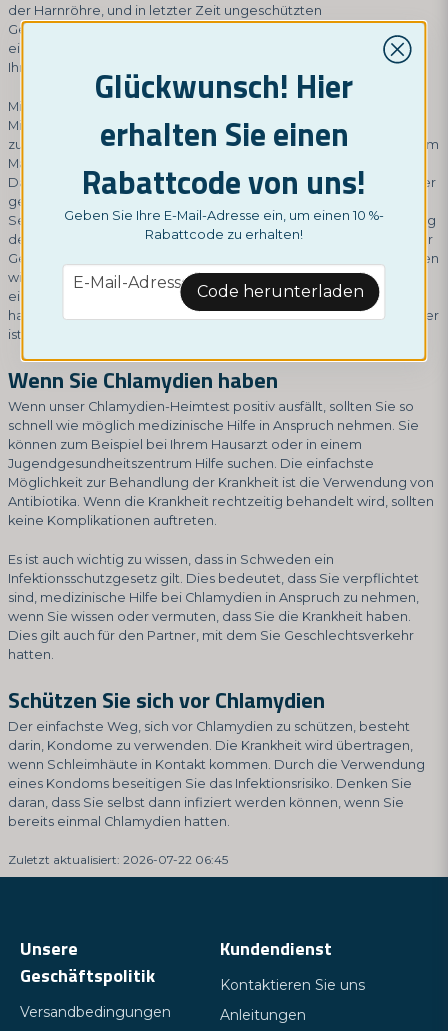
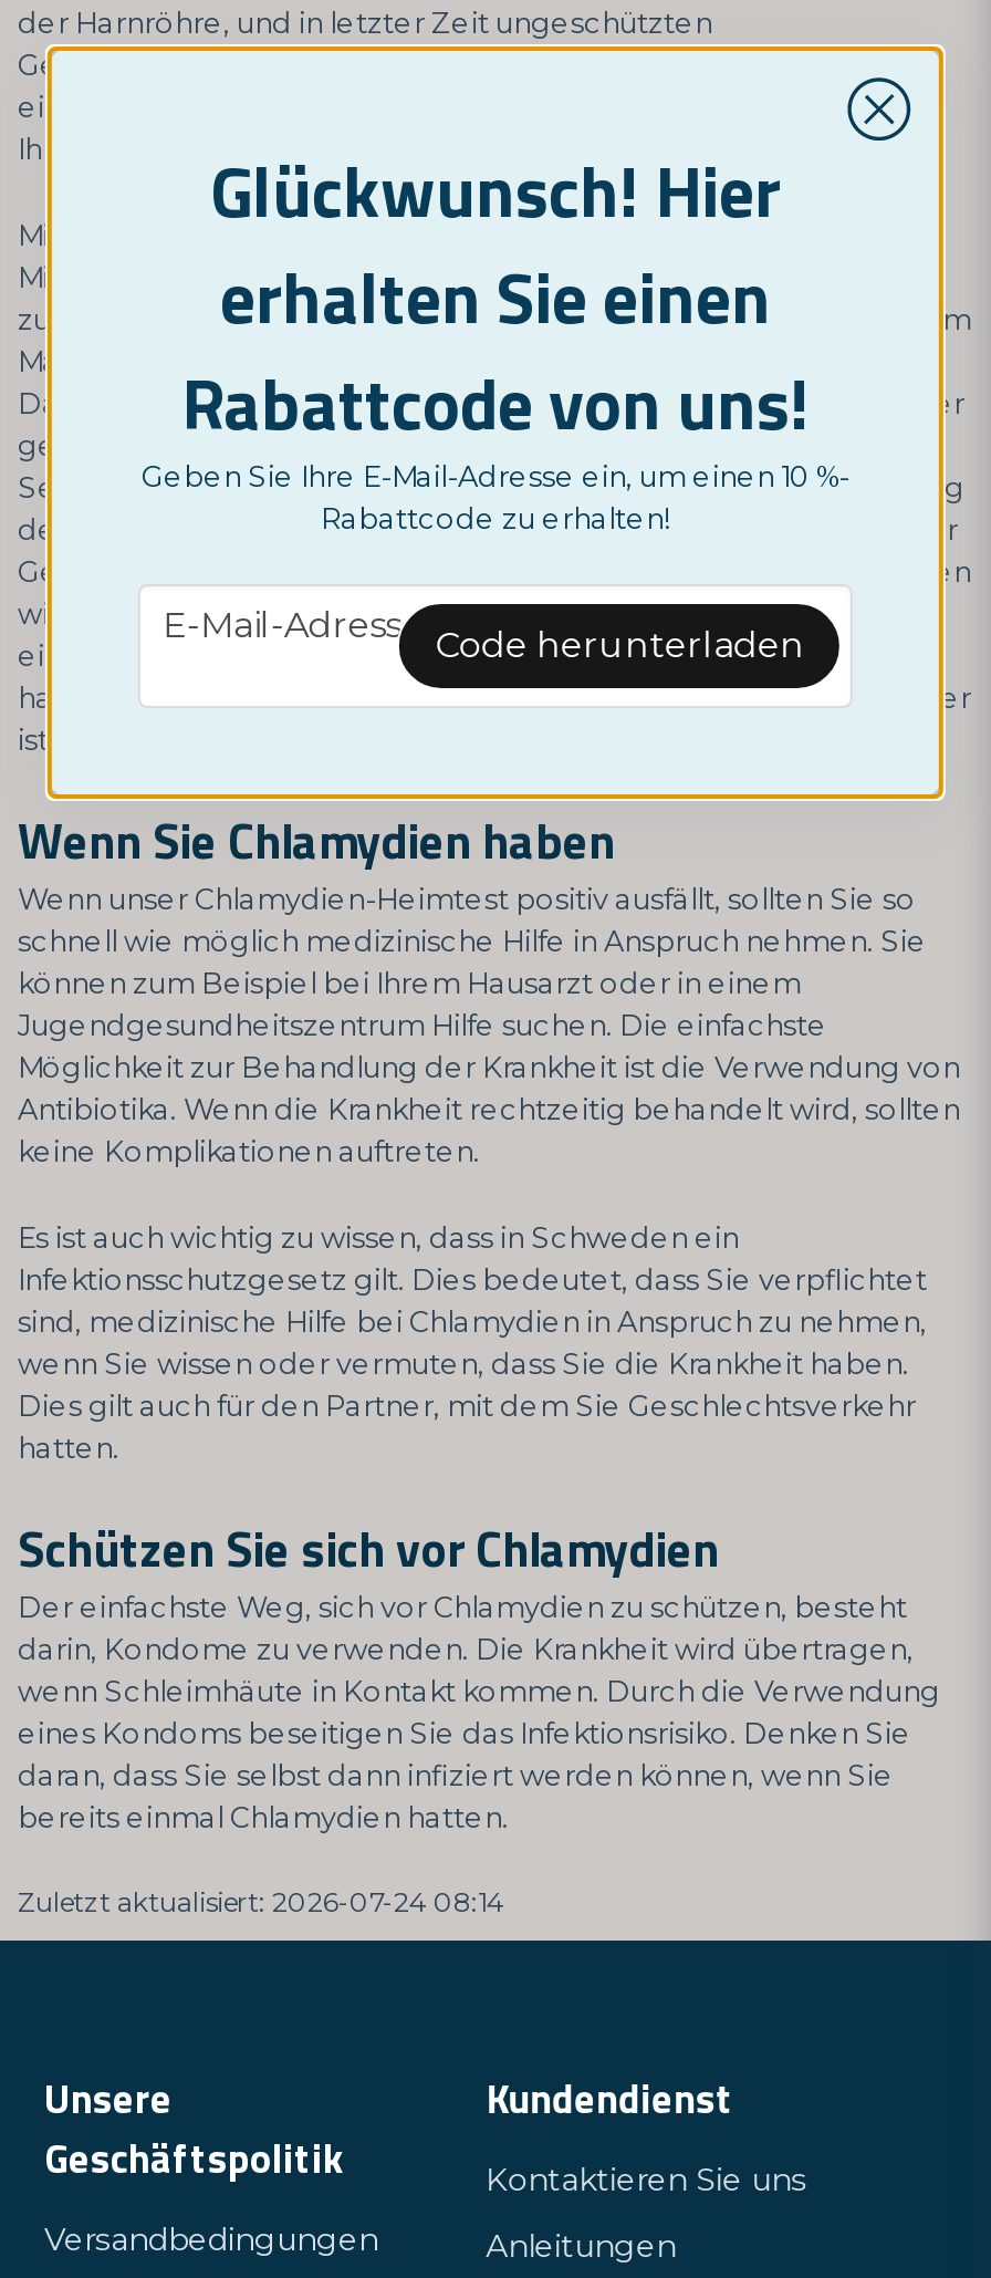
[8,852,228,867] Zuletzt aktualisiert: 2026-07-22 06:45 -> [18,1885,504,1918] Zuletzt aktualisiert: 2026-07-24 08:14

